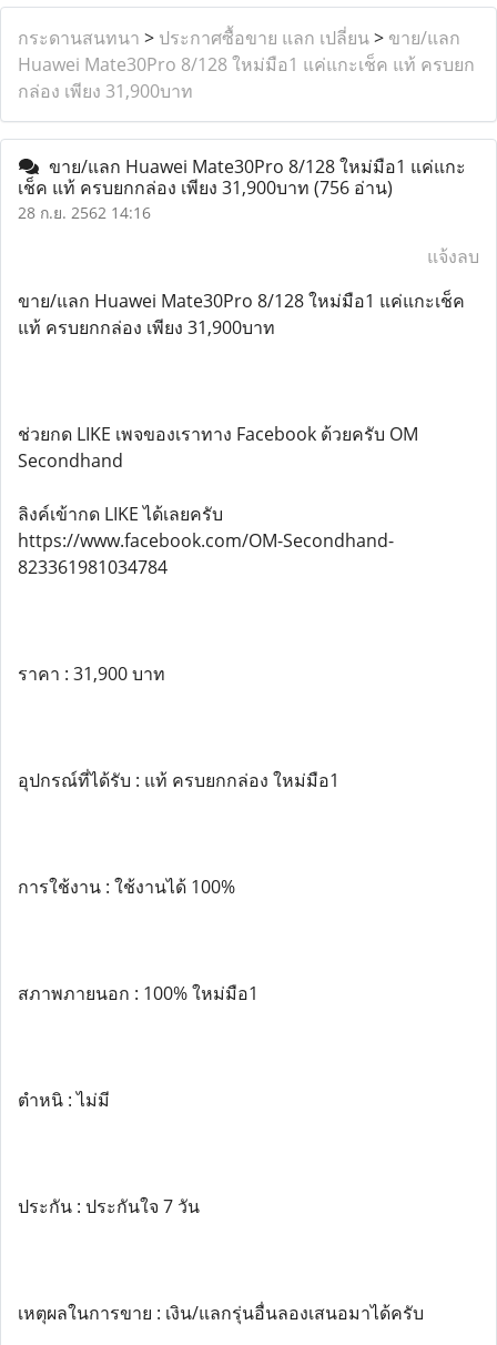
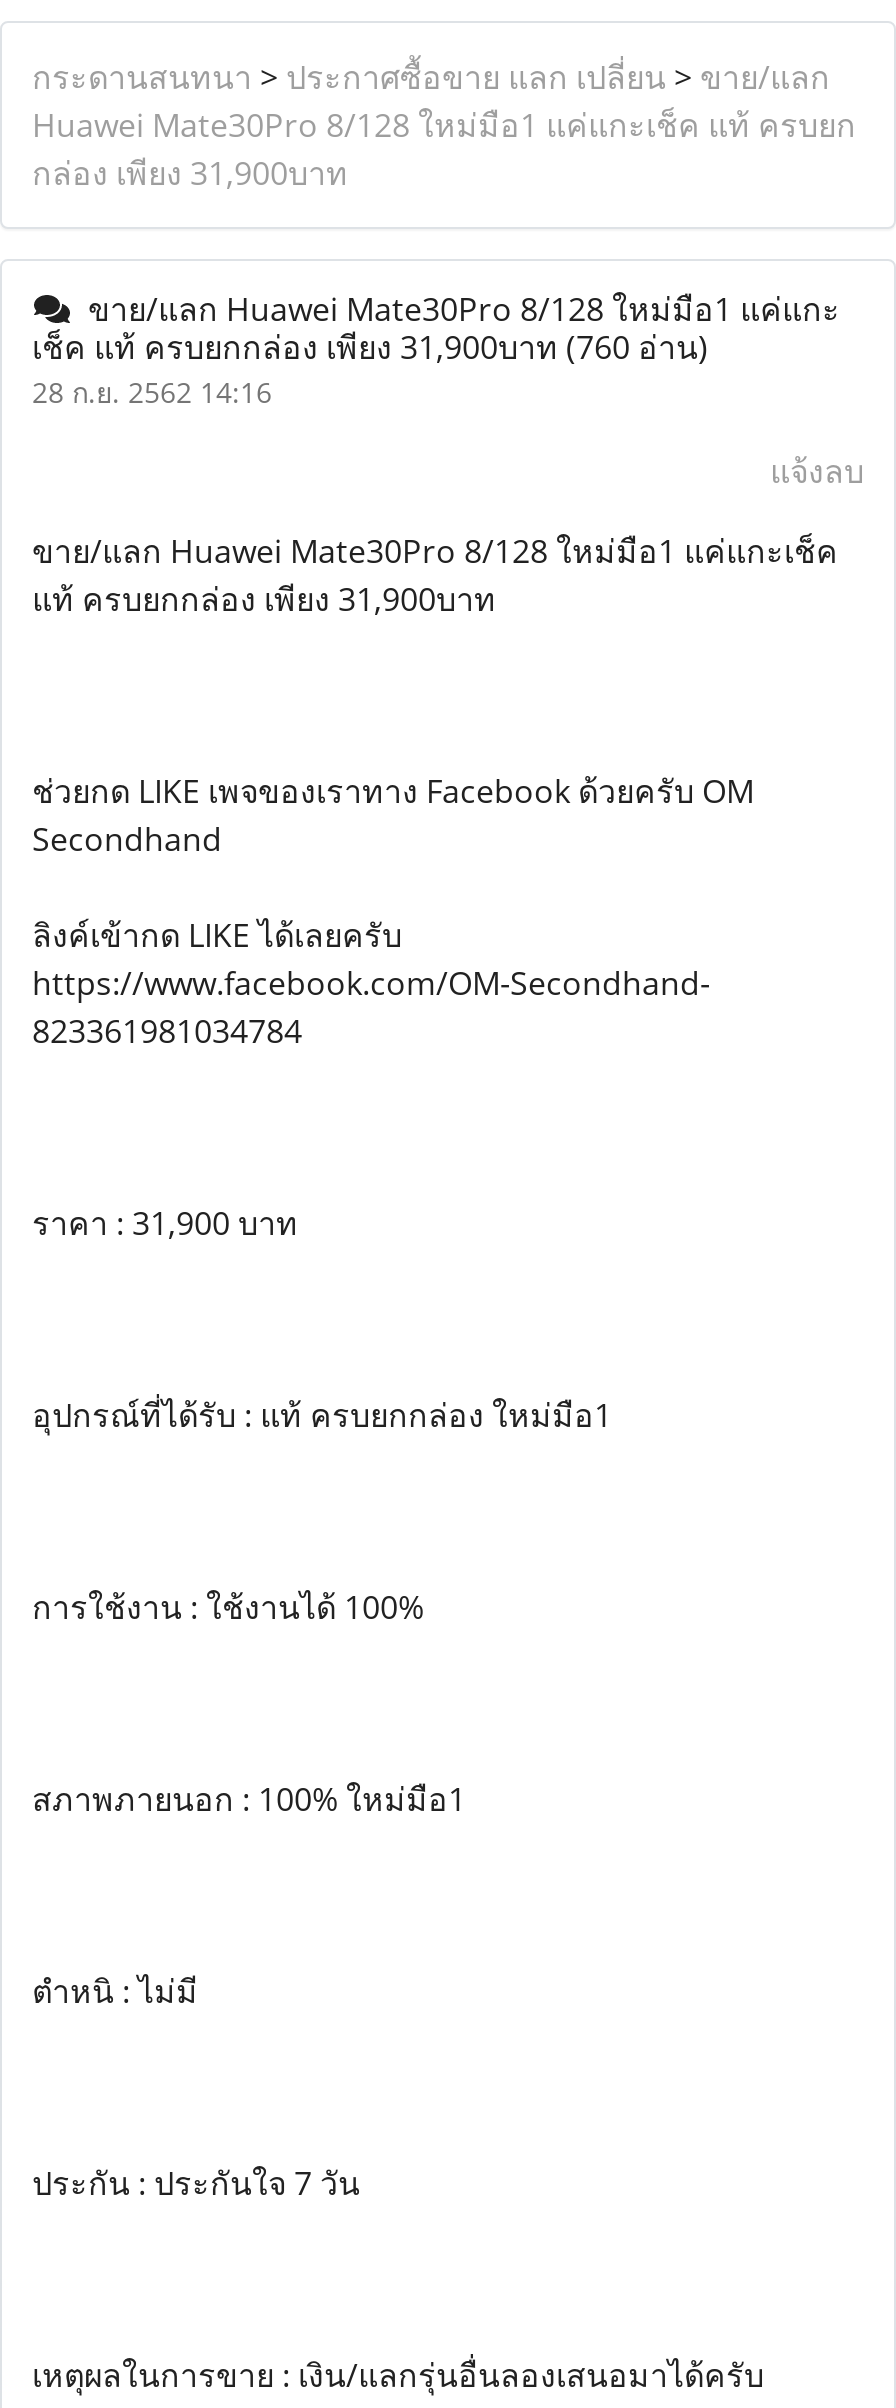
[18,175,393,200] เช็ค แท้ ครบยกกล่อง เพียง 31,900บาท(756 อ่าน) -> [32,325,708,369] เช็ค แท้ ครบยกกล่อง เพียง 31,900บาท(760 อ่าน)

